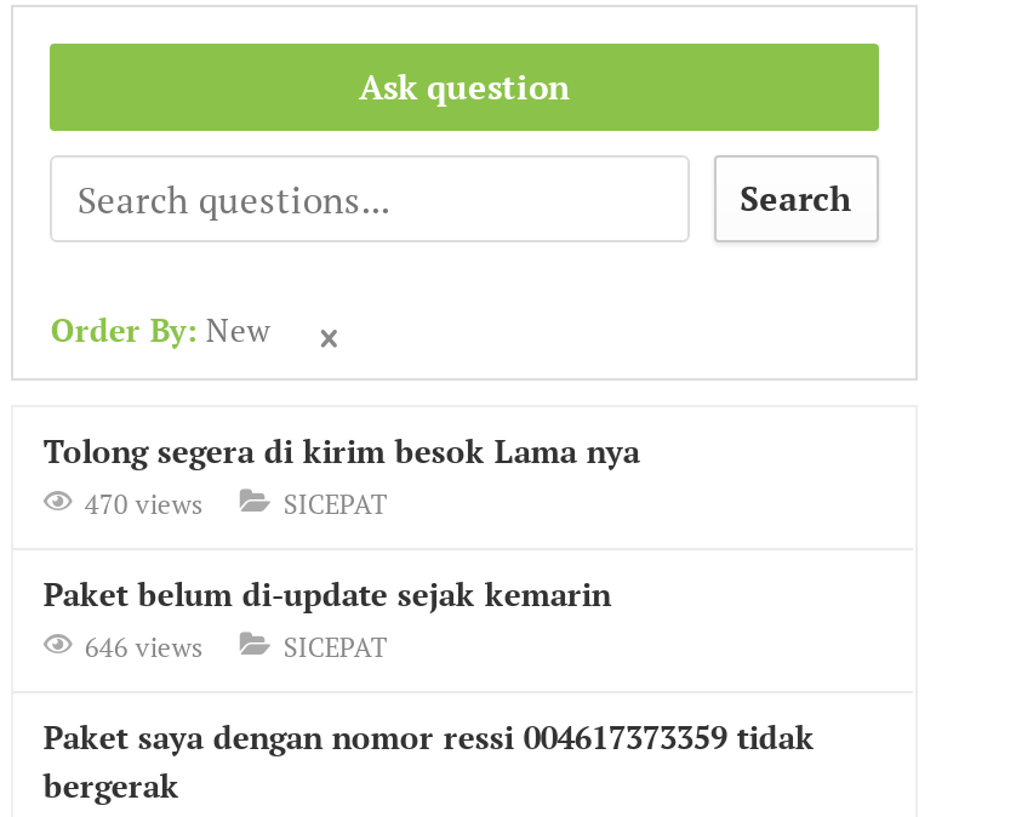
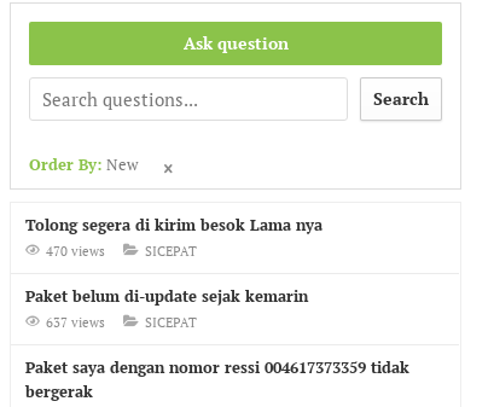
[85,630,203,664] 646 views -> [46,314,106,331] 637 views

